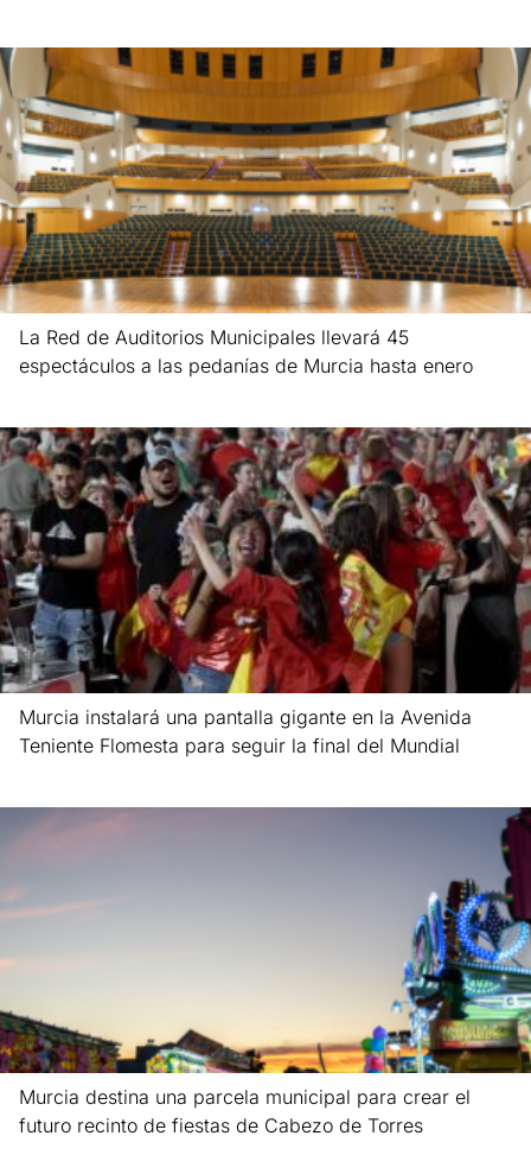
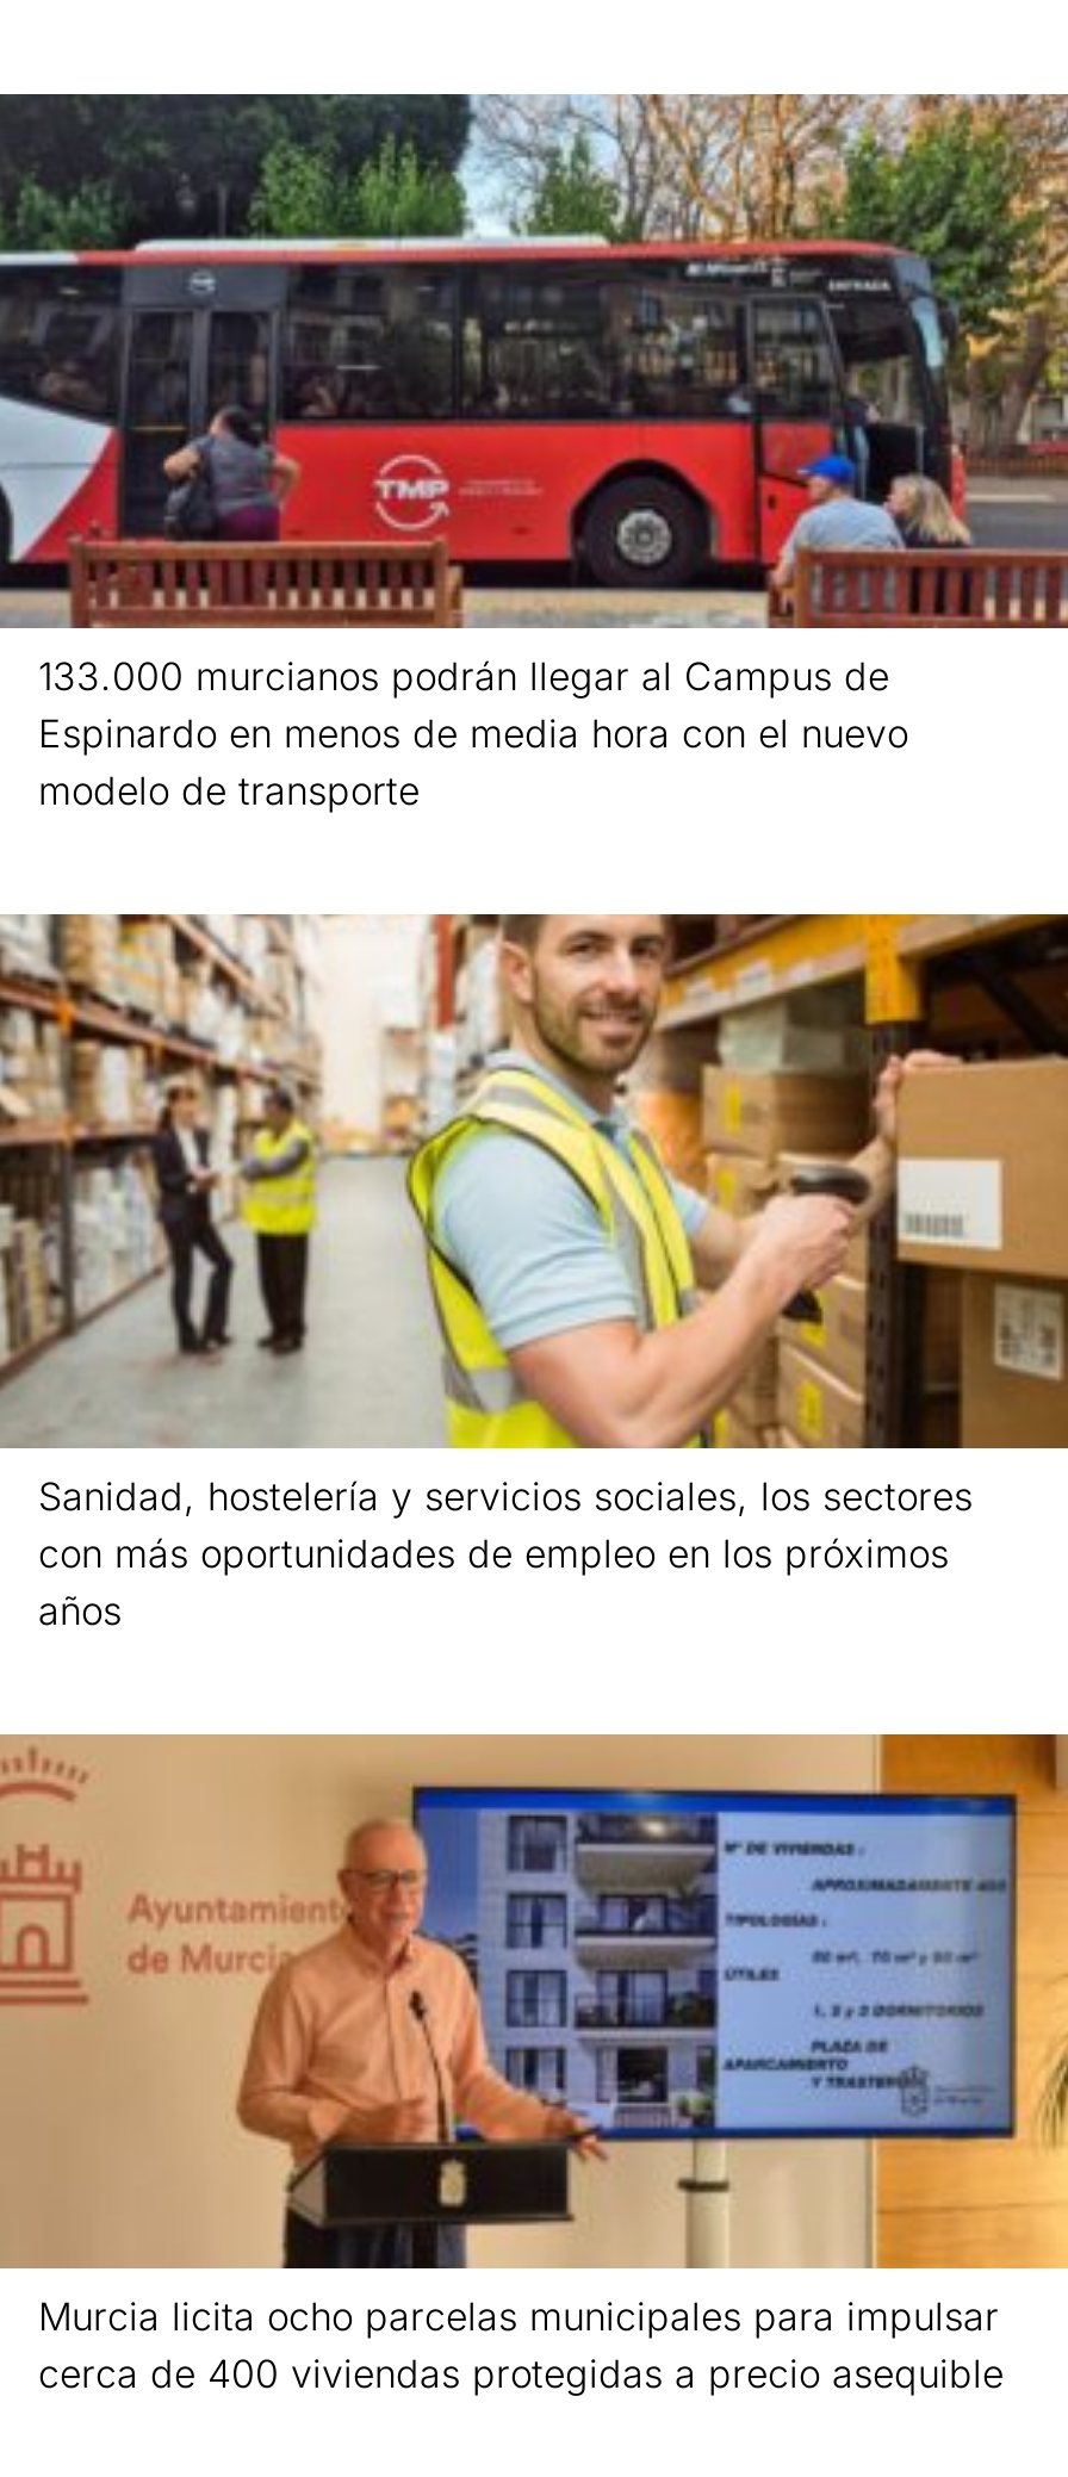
[4,46,527,377] [image] | La Red de Auditorios Municipales llevará 45 | espectáculos a las pedanías de Murcia hasta enero -> [7,91,1061,815] [image] | 133.000 murcianos podrán llegar al Campus de | Espinardo en menos de media hora con el nuevo | modelo de transporte
[4,426,527,757] [image] | Murcia instalará una pantalla gigante en la Avenida | Teniente Flomesta para seguir la final del Mundial -> [7,911,1061,1635] [image] | Sanidad, hostelería y servicios sociales, los sectores | con más oportunidades de empleo en los próximos | años
[4,806,527,1137] [image] | Murcia destina una parcela municipal para crear el | futuro recinto de fiestas de Cabezo de Torres -> [7,1731,1061,2398] [image] | Murcia licita ocho parcelas municipales para impulsar | cerca de 400 viviendas protegidas a precio asequible

